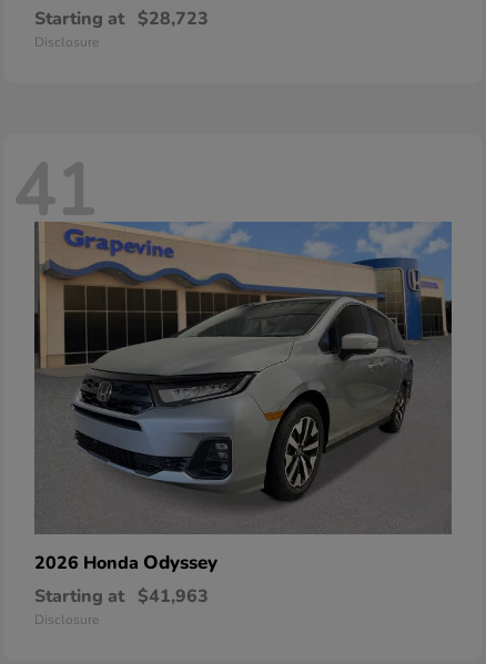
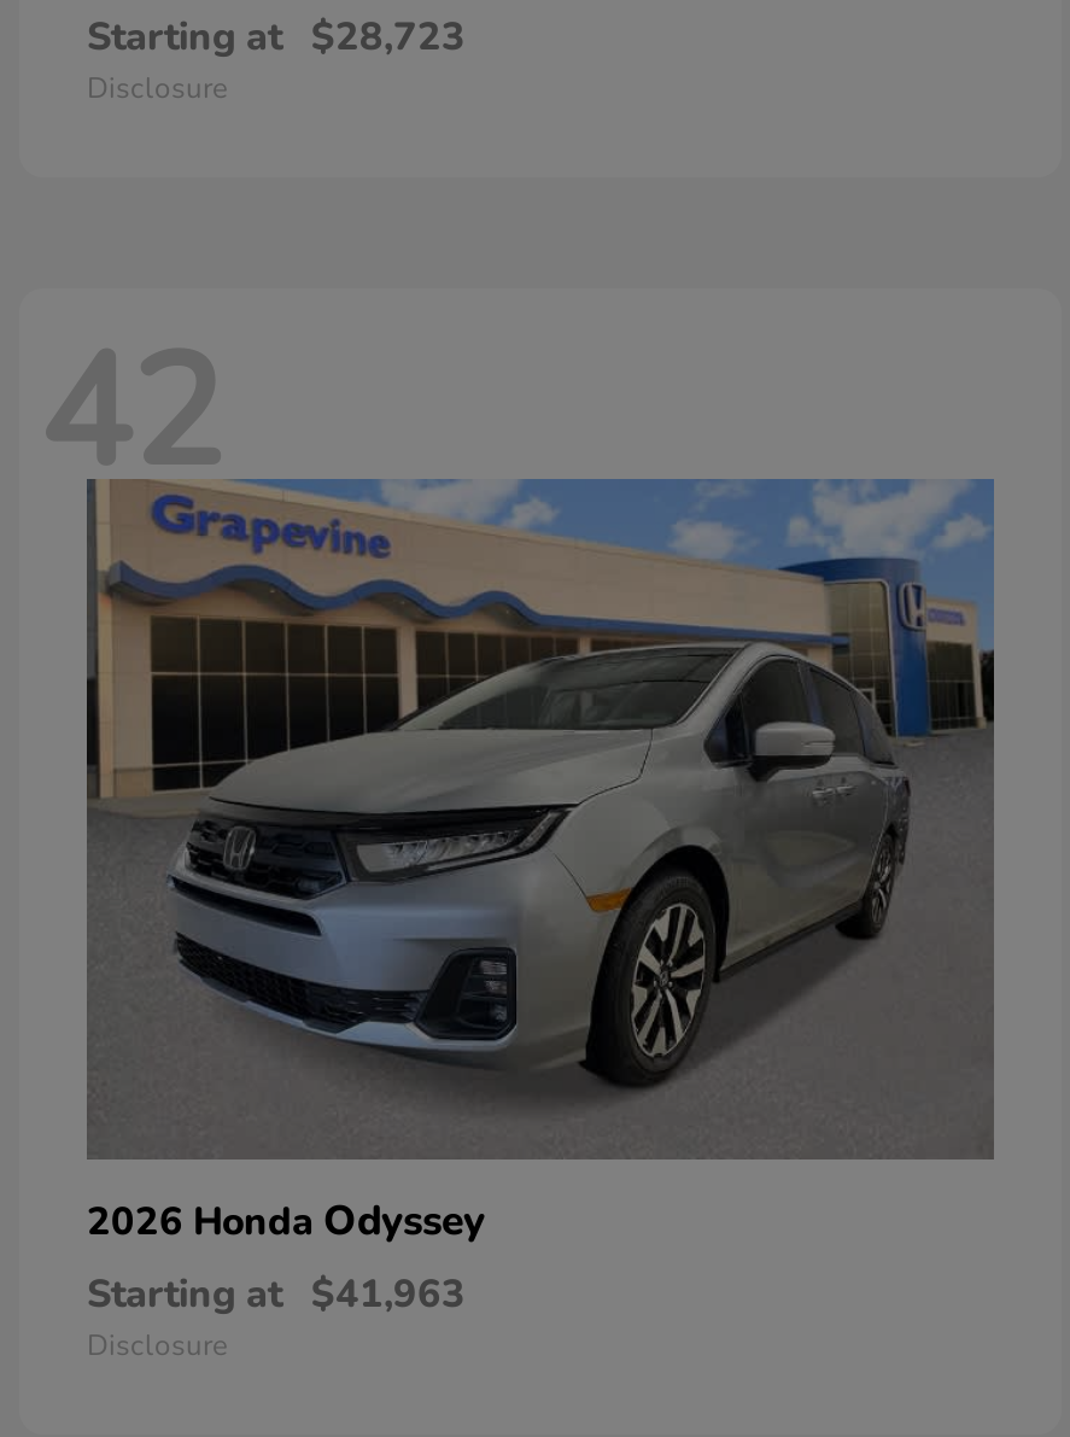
[12,143,97,241] 41 -> [39,308,222,521] 42

